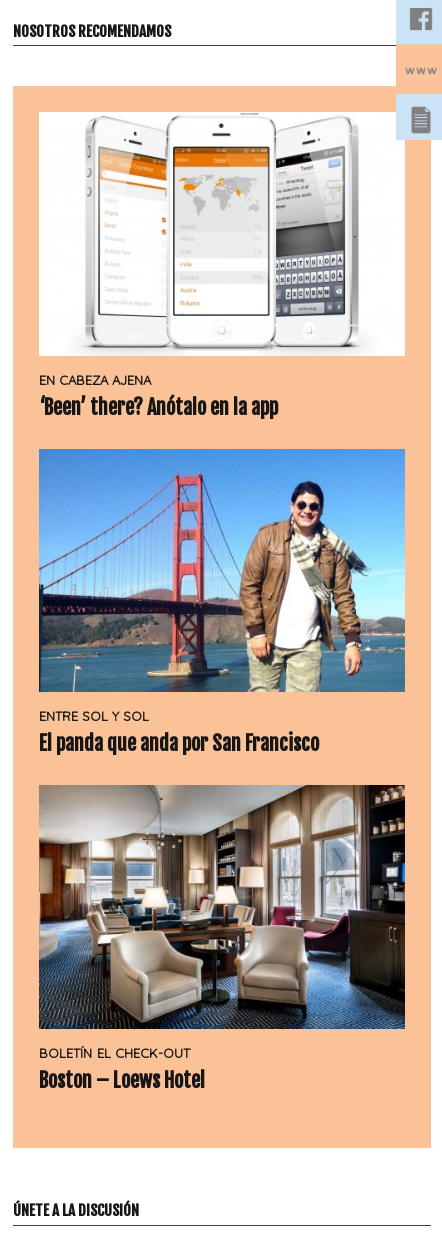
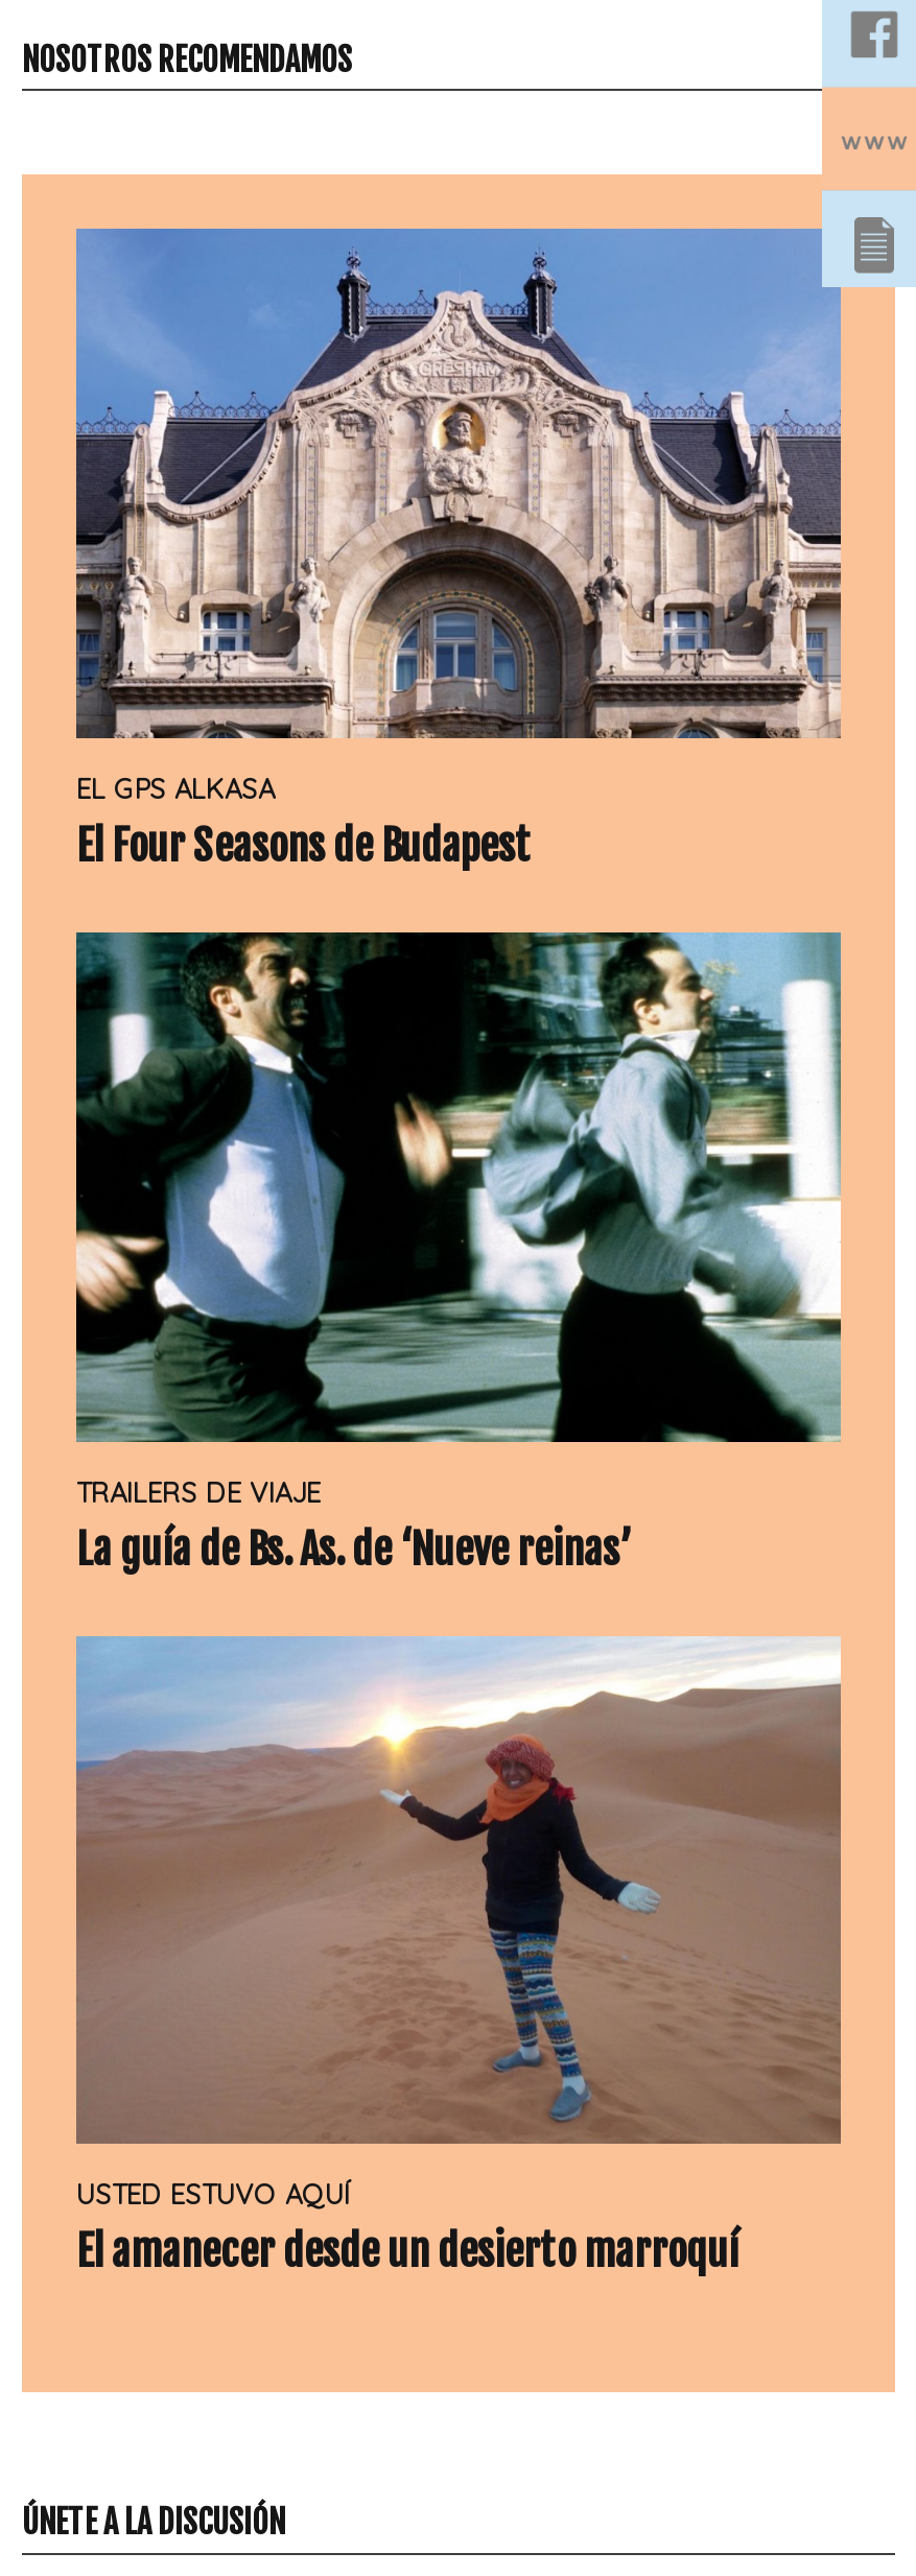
[38,112,406,420] [image] | EN CABEZA AJENA | ‘Been’ there? Anótalo en la app -> [74,227,843,871] [image] | EL GPS ALKASA | El Four Seasons de Budapest
[38,448,406,756] [image] | ENTRE SOL Y SOL | El panda que anda por San Francisco -> [74,930,843,1575] [image] | TRAILERS DE VIAJE | La guía de Bs. As. de ‘Nueve reinas’
[38,784,406,1093] [image] | BOLETÍN EL CHECK-OUT | Boston – Loews Hotel -> [74,1634,843,2278] [image] | USTED ESTUVO AQUÍ | El amanecer desde un desierto marroquí

